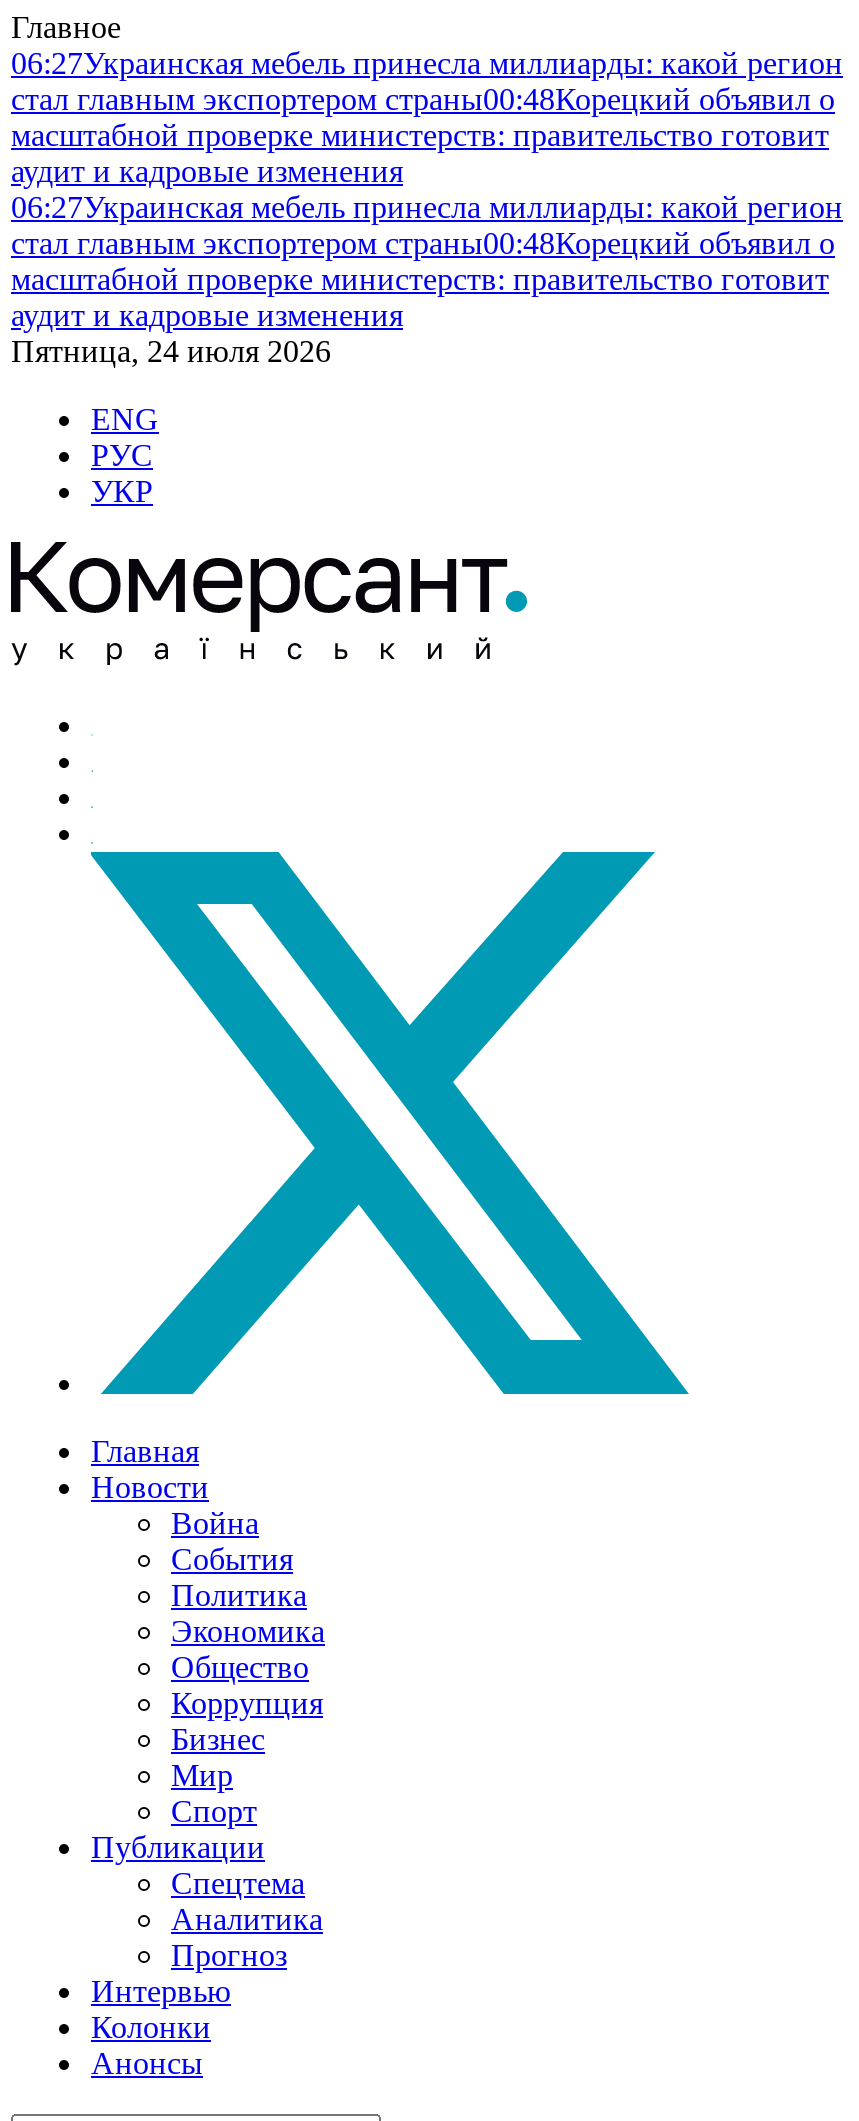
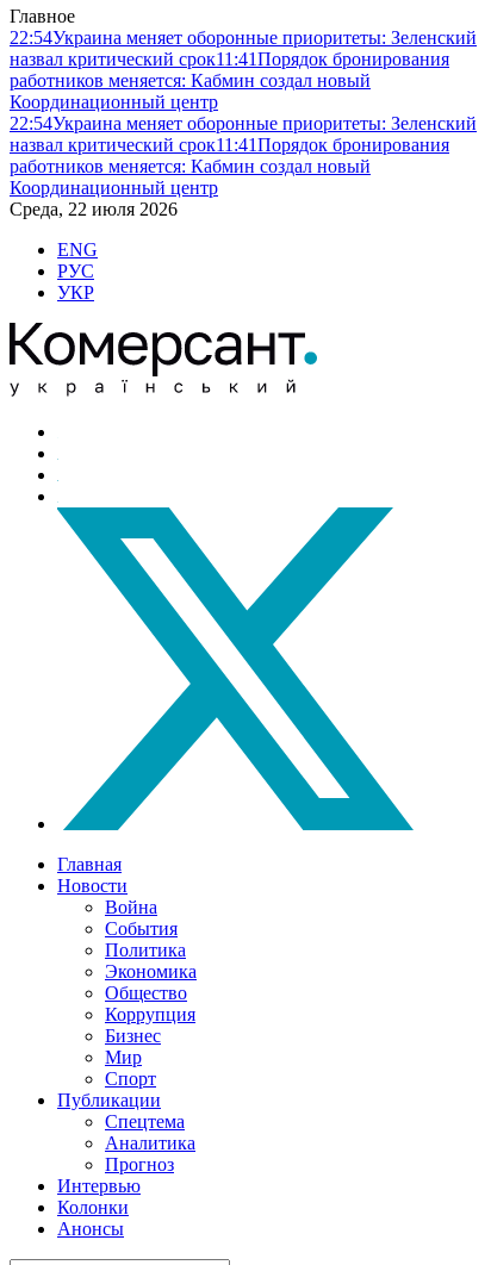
[11,46,843,368] 06:27Украинская мебель принесла миллиарды: какой регион | стал главным экспортером страны00:48Корецкий объявил о | масштабной проверке министерств: правительство готовит | аудит и кадровые изменения | 06:27Украинская мебель принесла миллиарды: какой регион | стал главным экспортером страны00:48Корецкий объявил о | масштабной проверке министерств: правительство готовит | аудит и кадровые изменения | Пятница, 24 июля 2026 -> [10,27,477,219] 22:54Украина меняет оборонные приоритеты: Зеленский | назвал критический срок11:41Порядок бронирования | работников меняется: Кабмин создал новый | Координационный центр | 22:54Украина меняет оборонные приоритеты: Зеленский | назвал критический срок11:41Порядок бронирования | работников меняется: Кабмин создал новый | Координационный центр | Среда, 22 июля 2026

